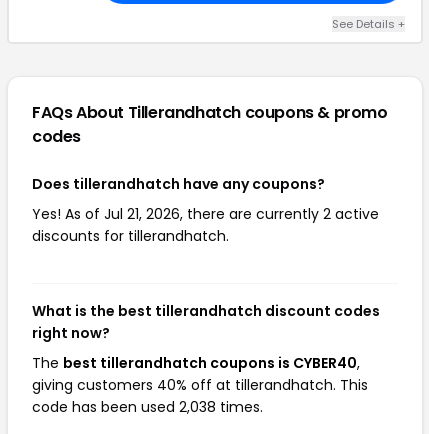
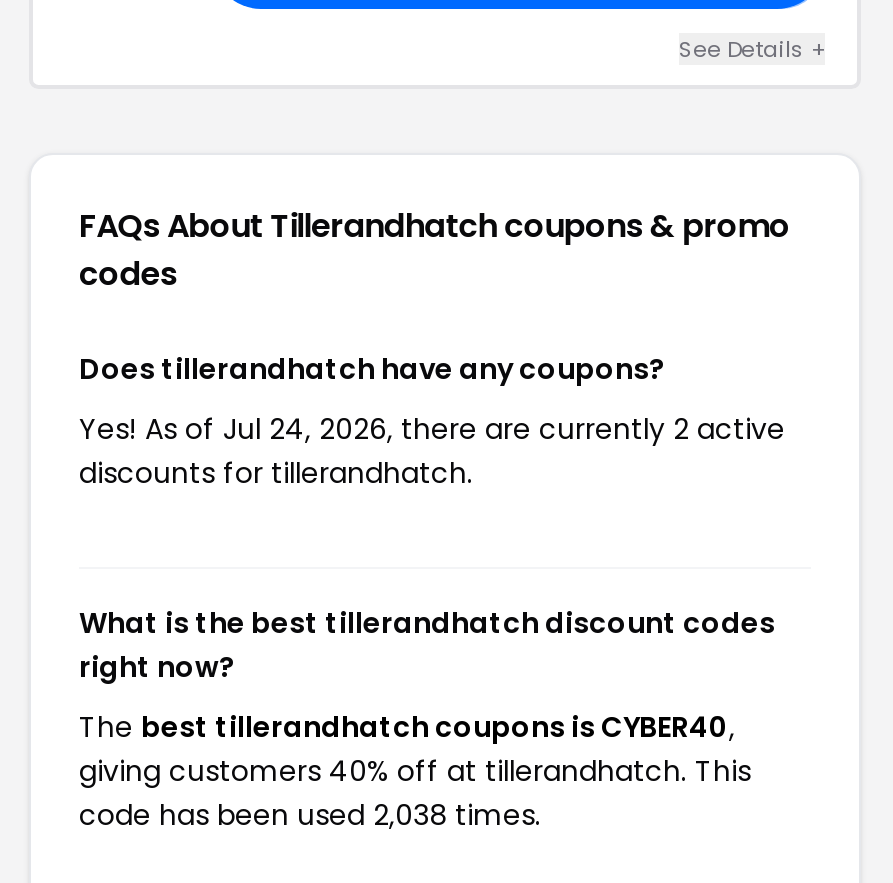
[32,204,379,224] Yes! As of Jul 21, 2026, there are currently 2 active -> [79,408,785,448] Yes! As of Jul 24, 2026, there are currently 2 active

